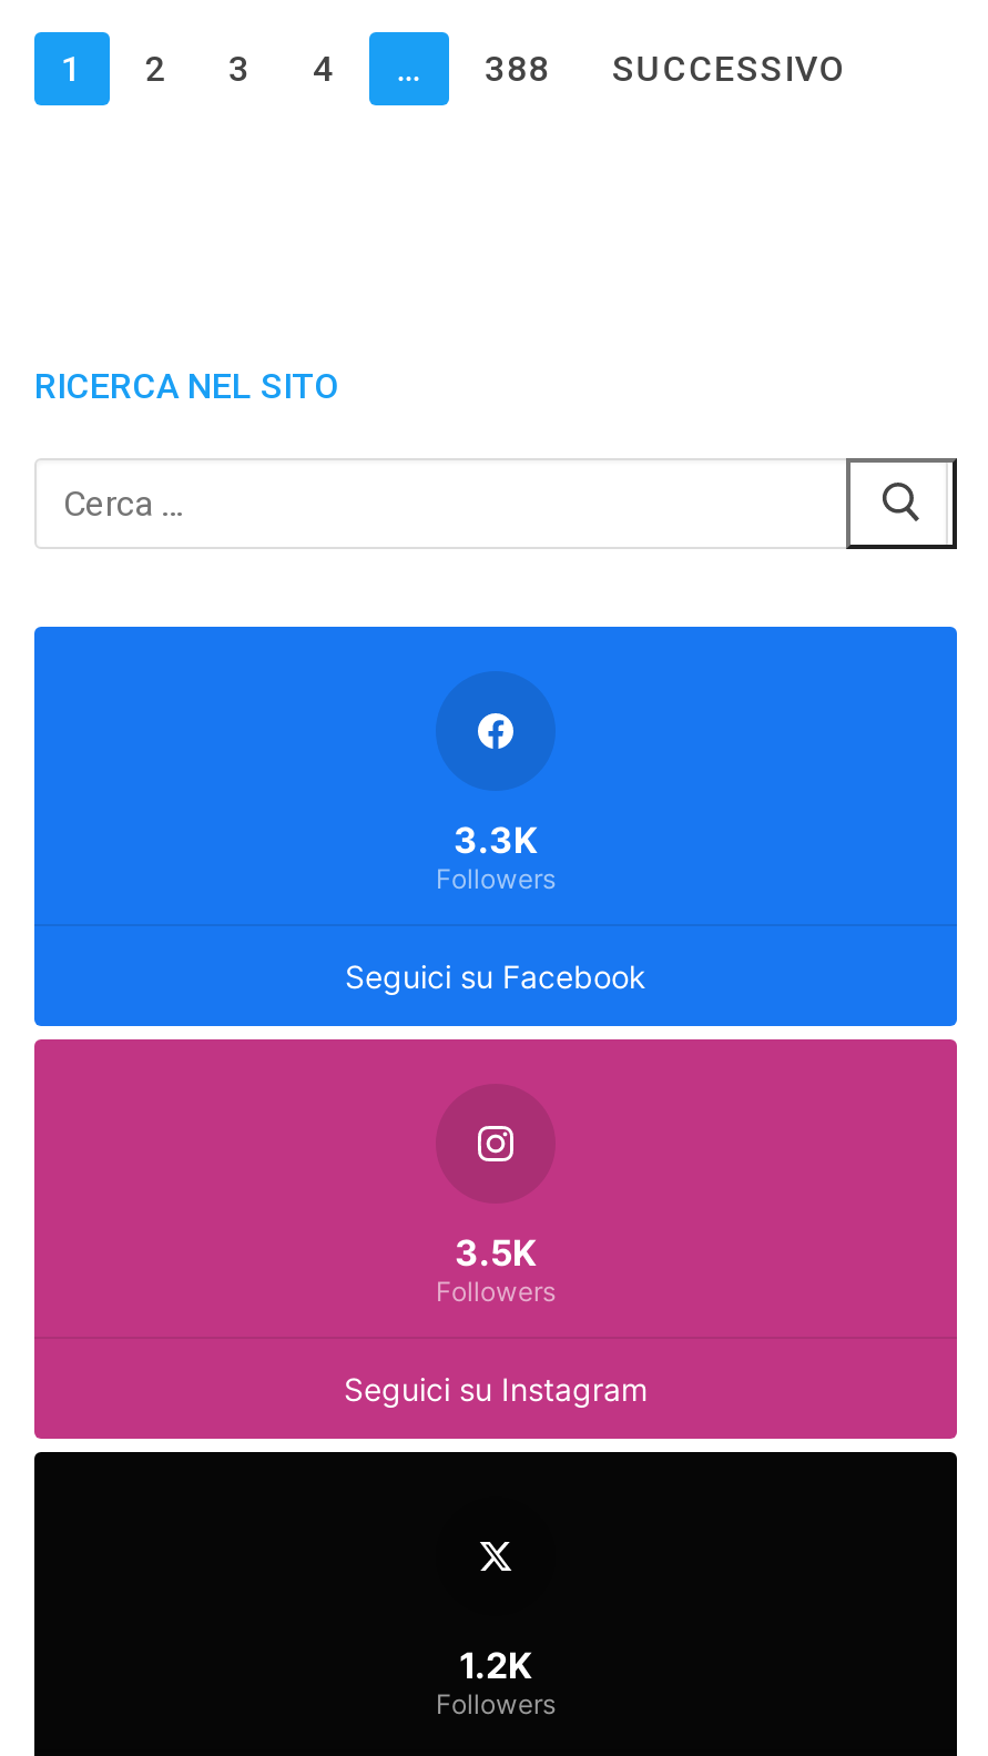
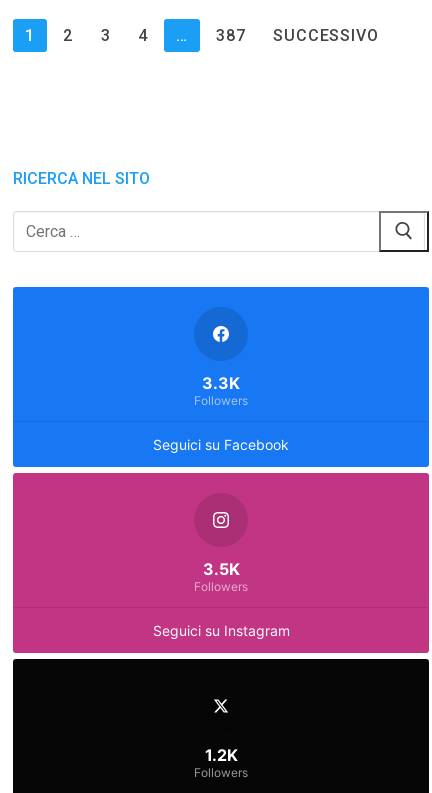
[485,47,550,89] 388 -> [216,26,245,45] 387

